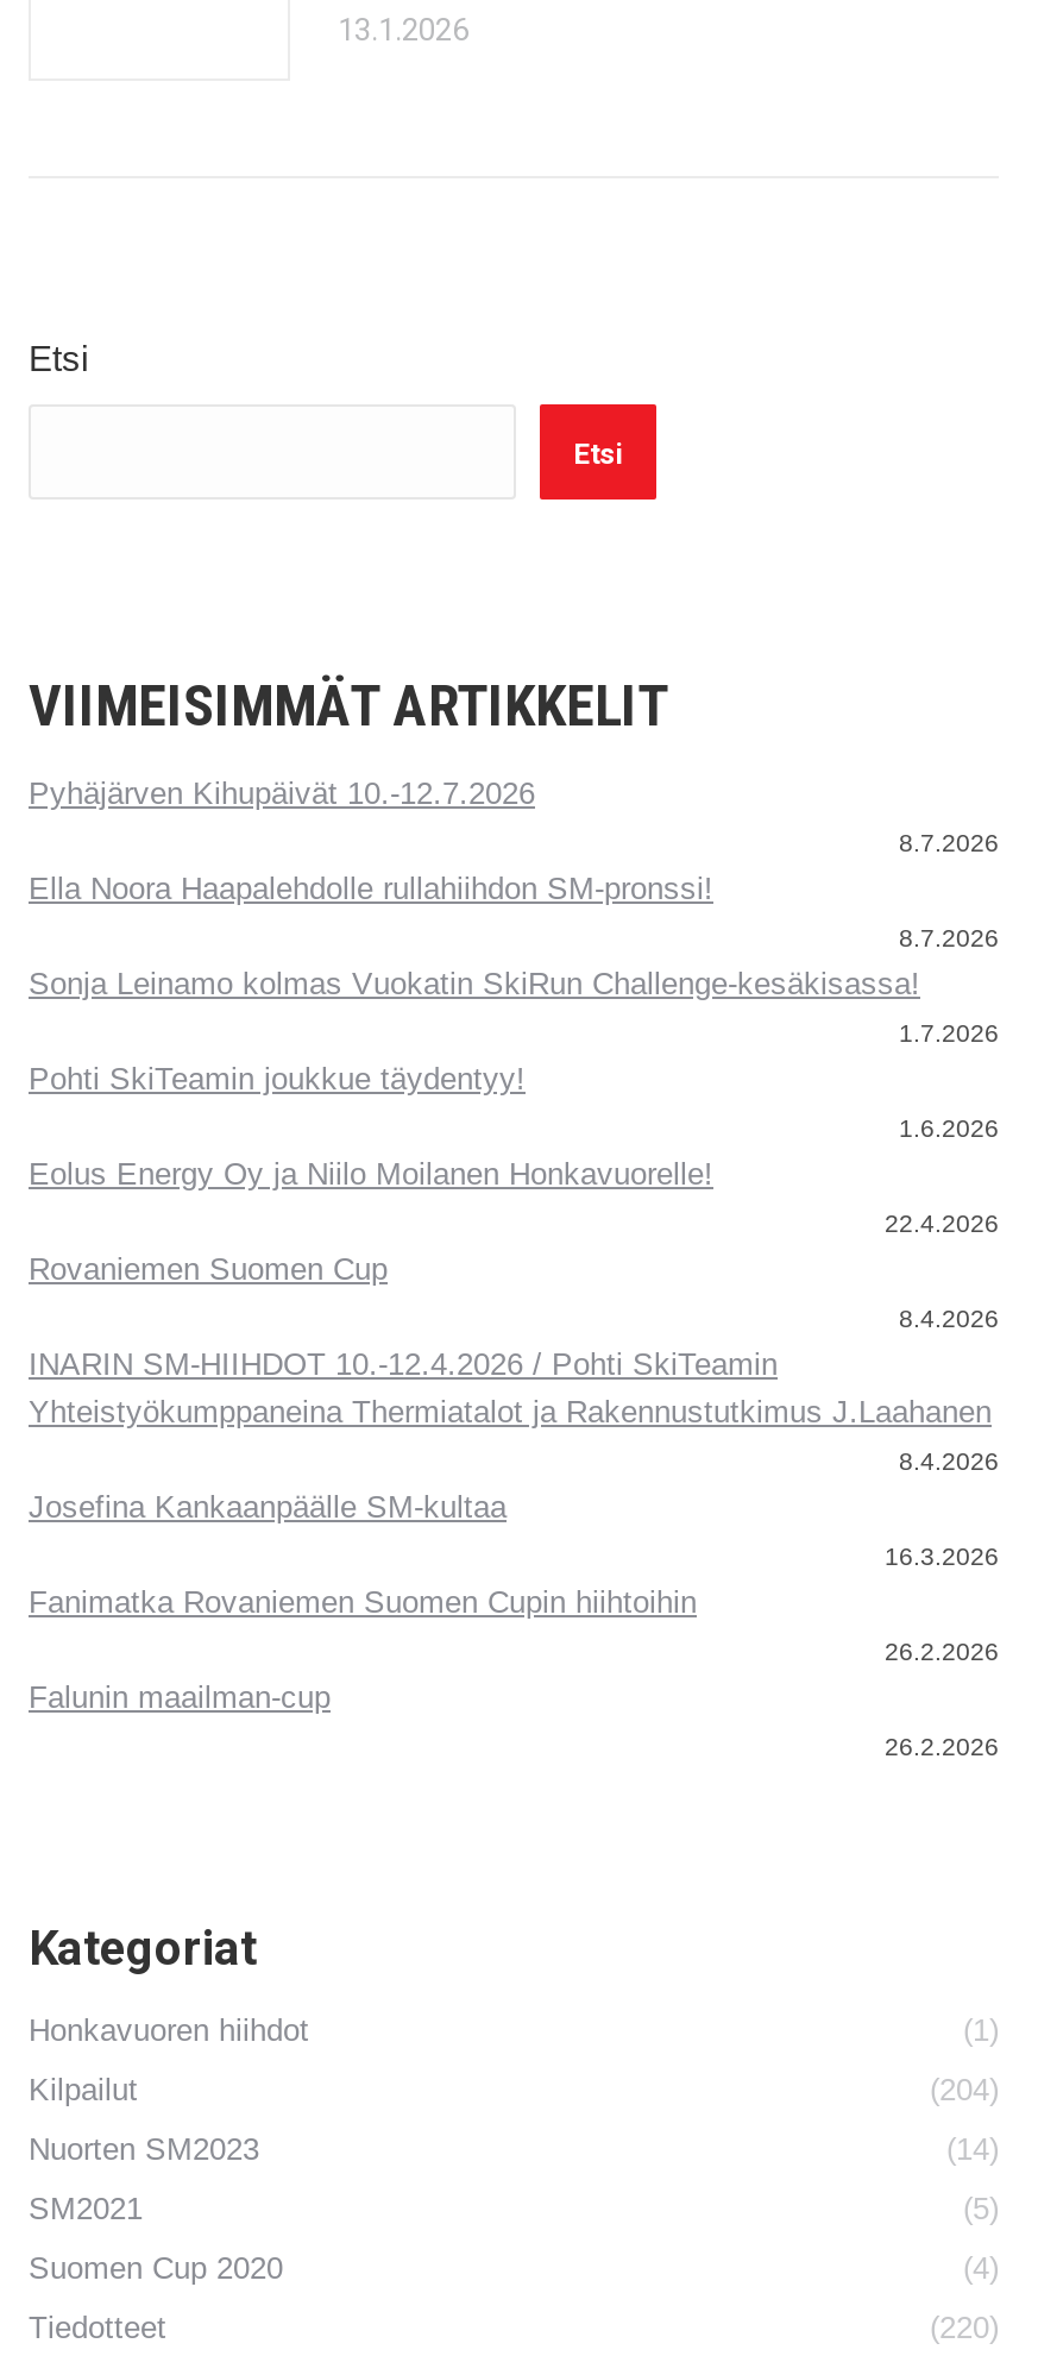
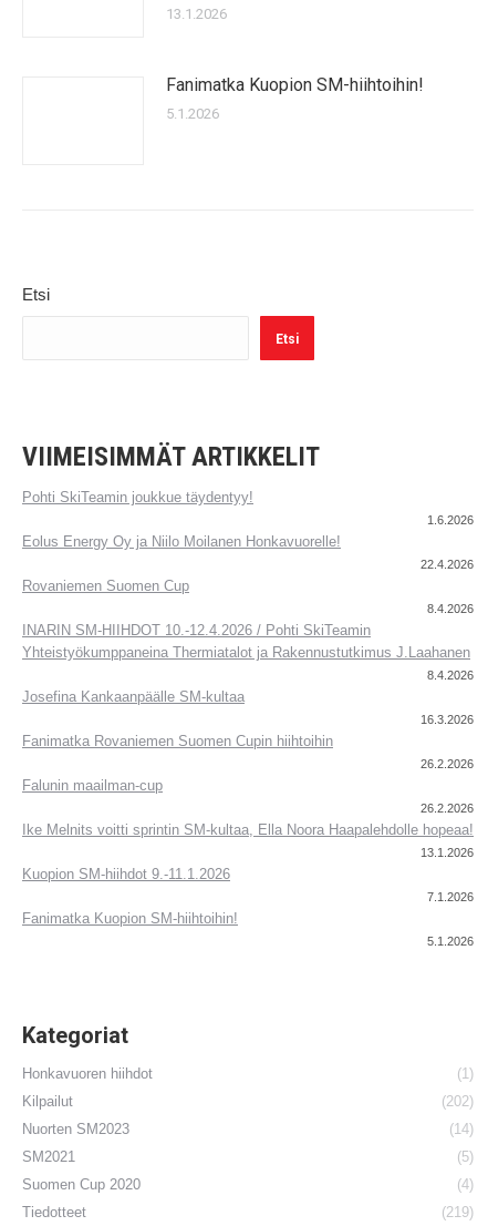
none -> [166,74,424,122] Fanimatka Kuopion SM-hiihtoihin! | 5.1.2026
[29,775,999,1047] Pyhäjärven Kihupäivät 10.-12.7.2026 | 8.7.2026 | Ella Noora Haapalehdolle rullahiihdon SM-pronssi! | 8.7.2026 | Sonja Leinamo kolmas Vuokatin SkiRun Challenge-kesäkisassa! | 1.7.2026 -> none
none -> [22,821,474,948] Ike Melnits voitti sprintin SM-kultaa, Ella Noora Haapalehdolle hopeaa! | 13.1.2026 | Kuopion SM-hiihdot 9.-11.1.2026 | 7.1.2026 | Fanimatka Kuopion SM-hiihtoihin! | 5.1.2026
[930,2072,999,2107] (204) -> [442,1093,474,1110] (202)
[930,2310,999,2345] (220) -> [442,1204,474,1220] (219)

